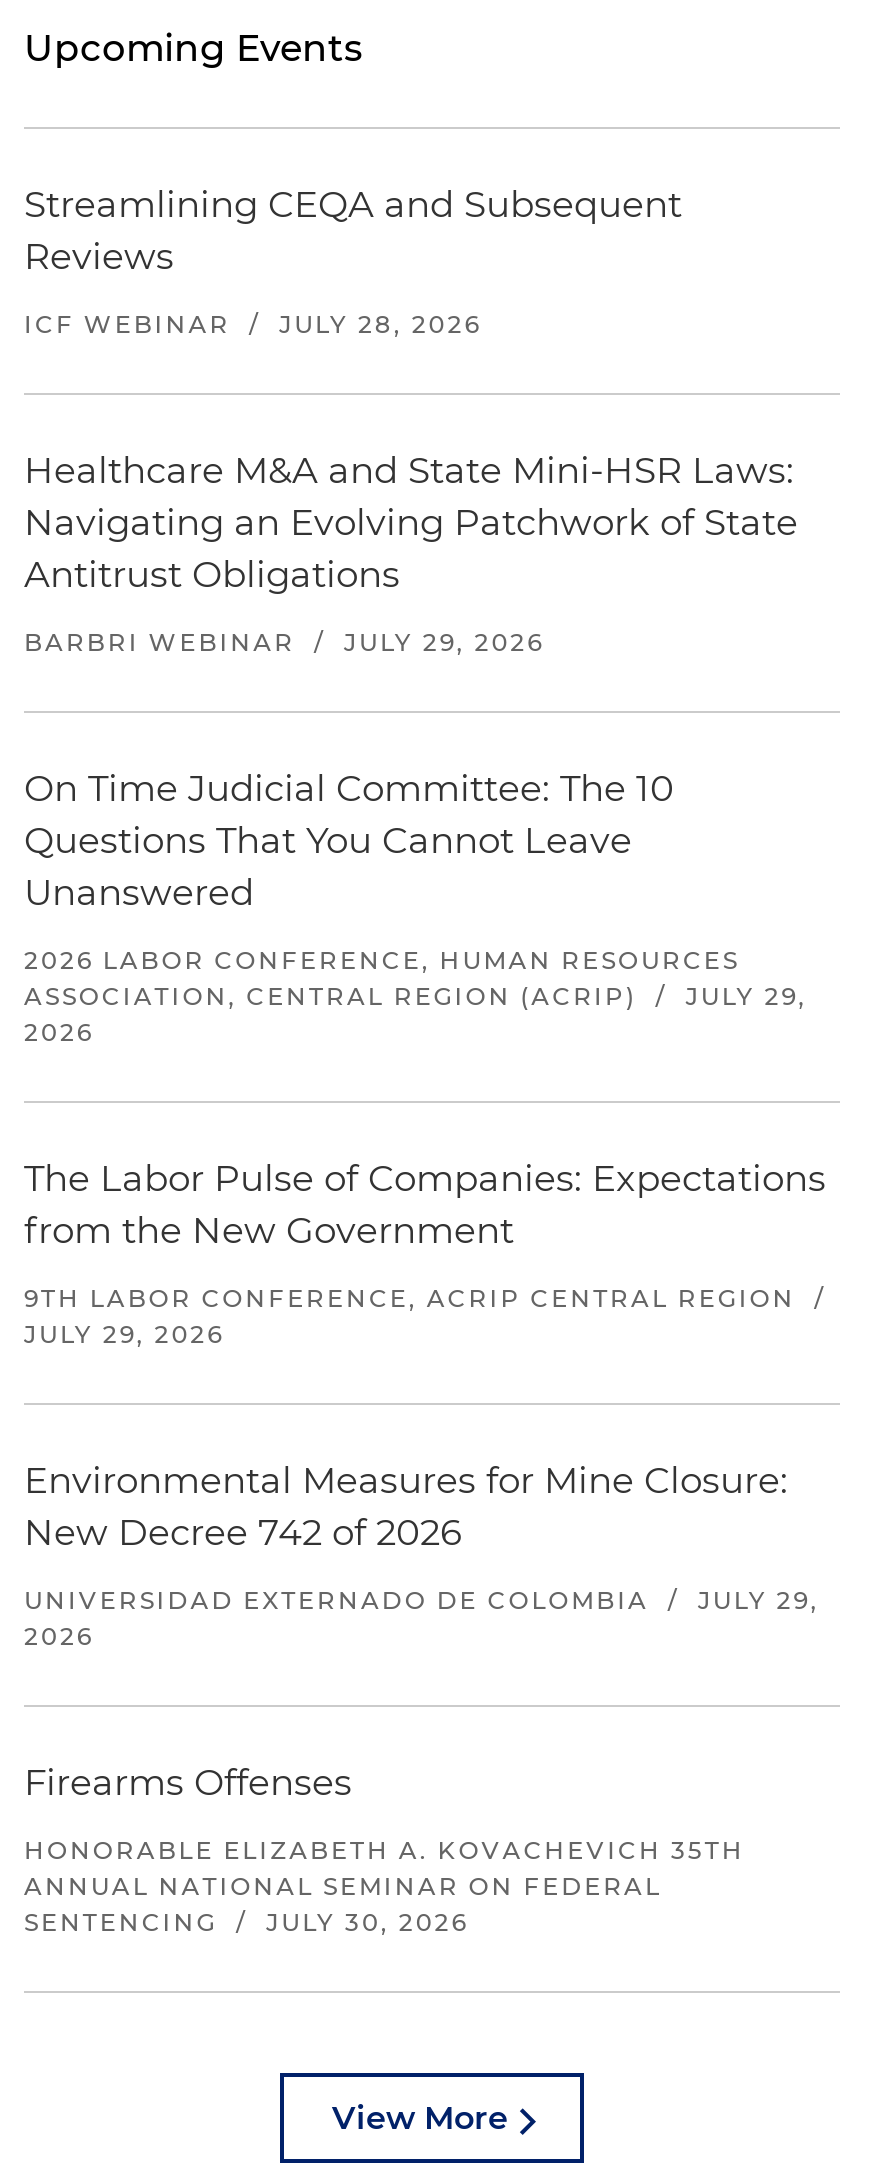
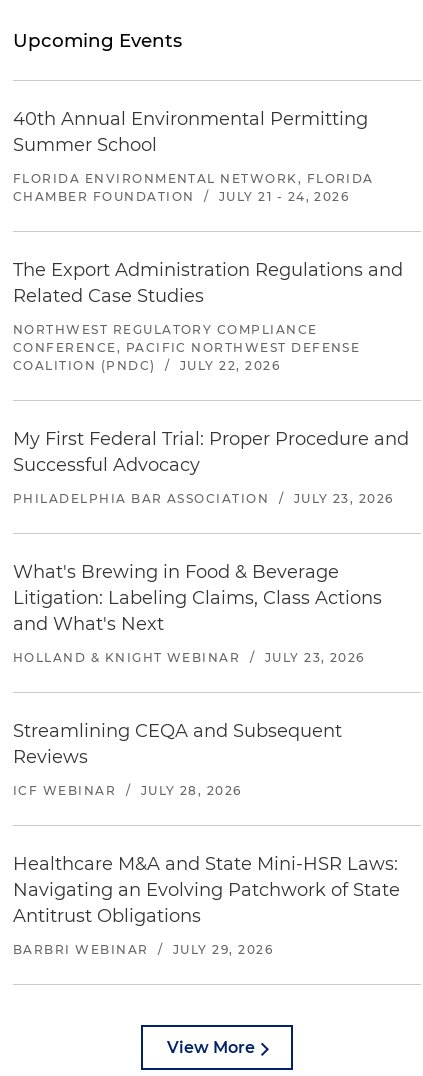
none -> [13,108,409,665] 40th Annual Environmental Permitting | Summer School | FLORIDA ENVIRONMENTAL NETWORK, FLORIDA | CHAMBER FOUNDATION / JULY 21 - 24, 2026 | The Export Administration Regulations and | Related Case Studies | NORTHWEST REGULATORY COMPLIANCE | CONFERENCE, PACIFIC NORTHWEST DEFENSE | COALITION (PNDC) / JULY 22, 2026 | My First Federal Trial: Proper Procedure and | Successful Advocacy | PHILADELPHIA BAR ASSOCIATION / JULY 23, 2026 | What's Brewing in Food & Beverage | Litigation: Labeling Claims, Class Actions | and What's Next | HOLLAND & KNIGHT WEBINAR / JULY 23, 2026
moved [24,183,798,657] -> [13,720,400,957]: Streamlining CEQA and Subsequent | Reviews | ICF WEBINAR / JULY 28, 2026 | Healthcare M&A and State Mini-HSR Laws: | Navigating an Evolving Patchwork of State | Antitrust Obligations | BARBRI WEBINAR / JULY 29, 2026
[24,767,826,1937] On Time Judicial Committee: The 10 | Questions That You Cannot Leave | Unanswered | 2026 LABOR CONFERENCE, HUMAN RESOURCES | ASSOCIATION, CENTRAL REGION (ACRIP) / JULY 29, | 2026 | The Labor Pulse of Companies: Expectations | from the New Government | 9TH LABOR CONFERENCE, ACRIP CENTRAL REGION / | JULY 29, 2026 | Environmental Measures for Mine Closure: | New Decree 742 of 2026 | UNIVERSIDAD EXTERNADO DE COLOMBIA / JULY 29, | 2026 | Firearms Offenses | HONORABLE ELIZABETH A. KOVACHEVICH 35TH | ANNUAL NATIONAL SEMINAR ON FEDERAL | SENTENCING / JULY 30, 2026 -> none

